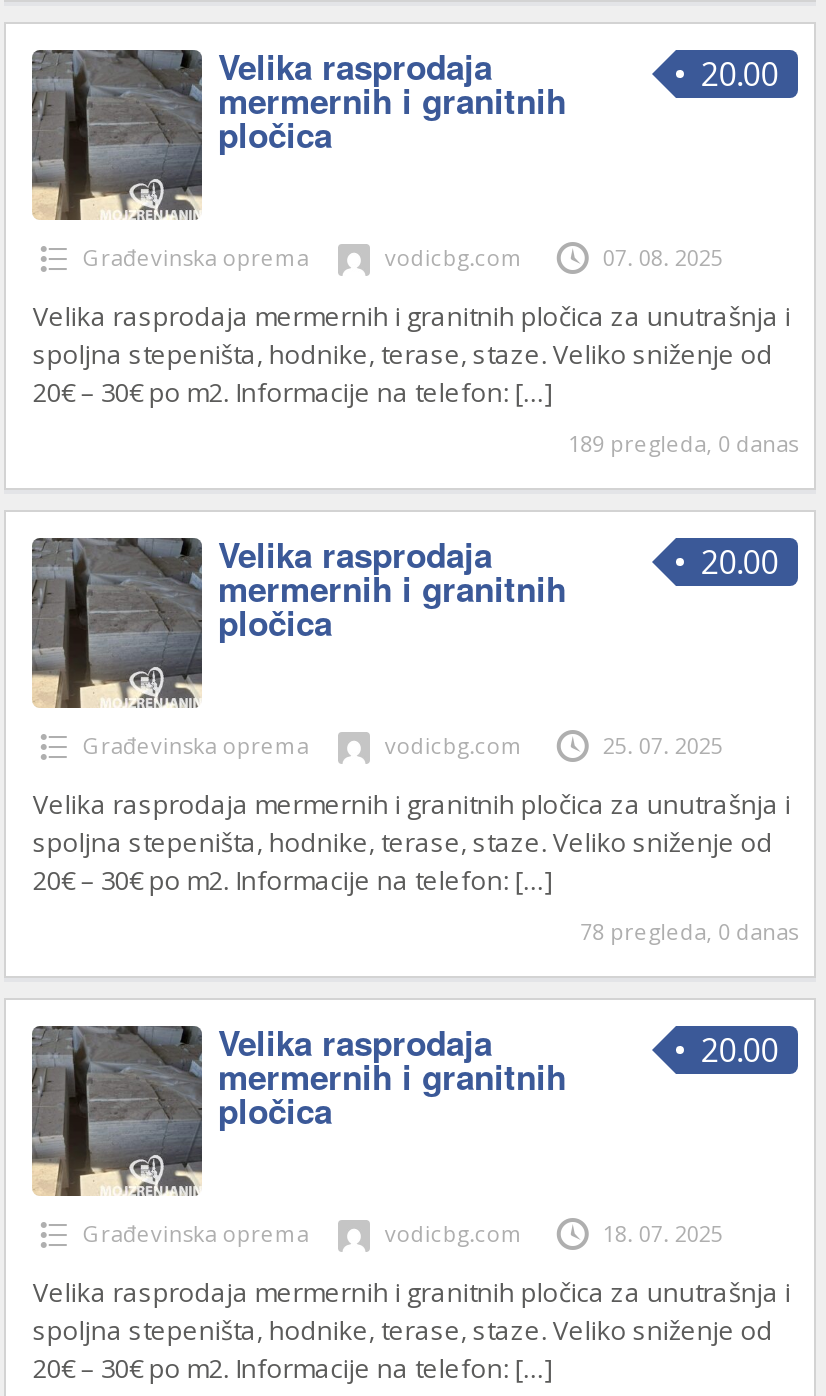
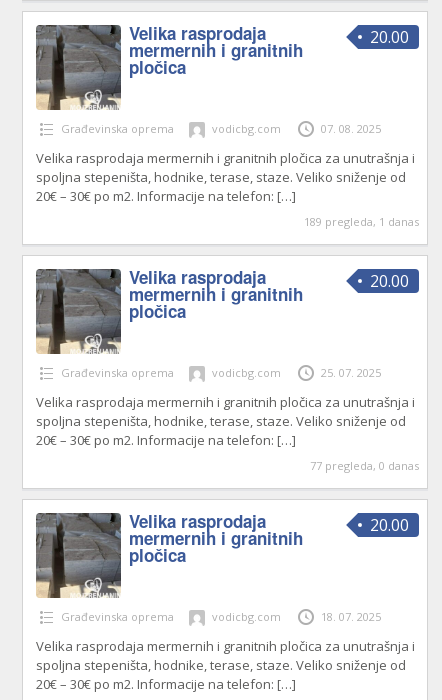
[568,428,798,458] 189 pregleda, 0 danas -> [304,214,419,229] 189 pregleda, 1 danas
[580,916,798,946] 78 pregleda, 0 danas -> [310,458,419,473] 77 pregleda, 0 danas

